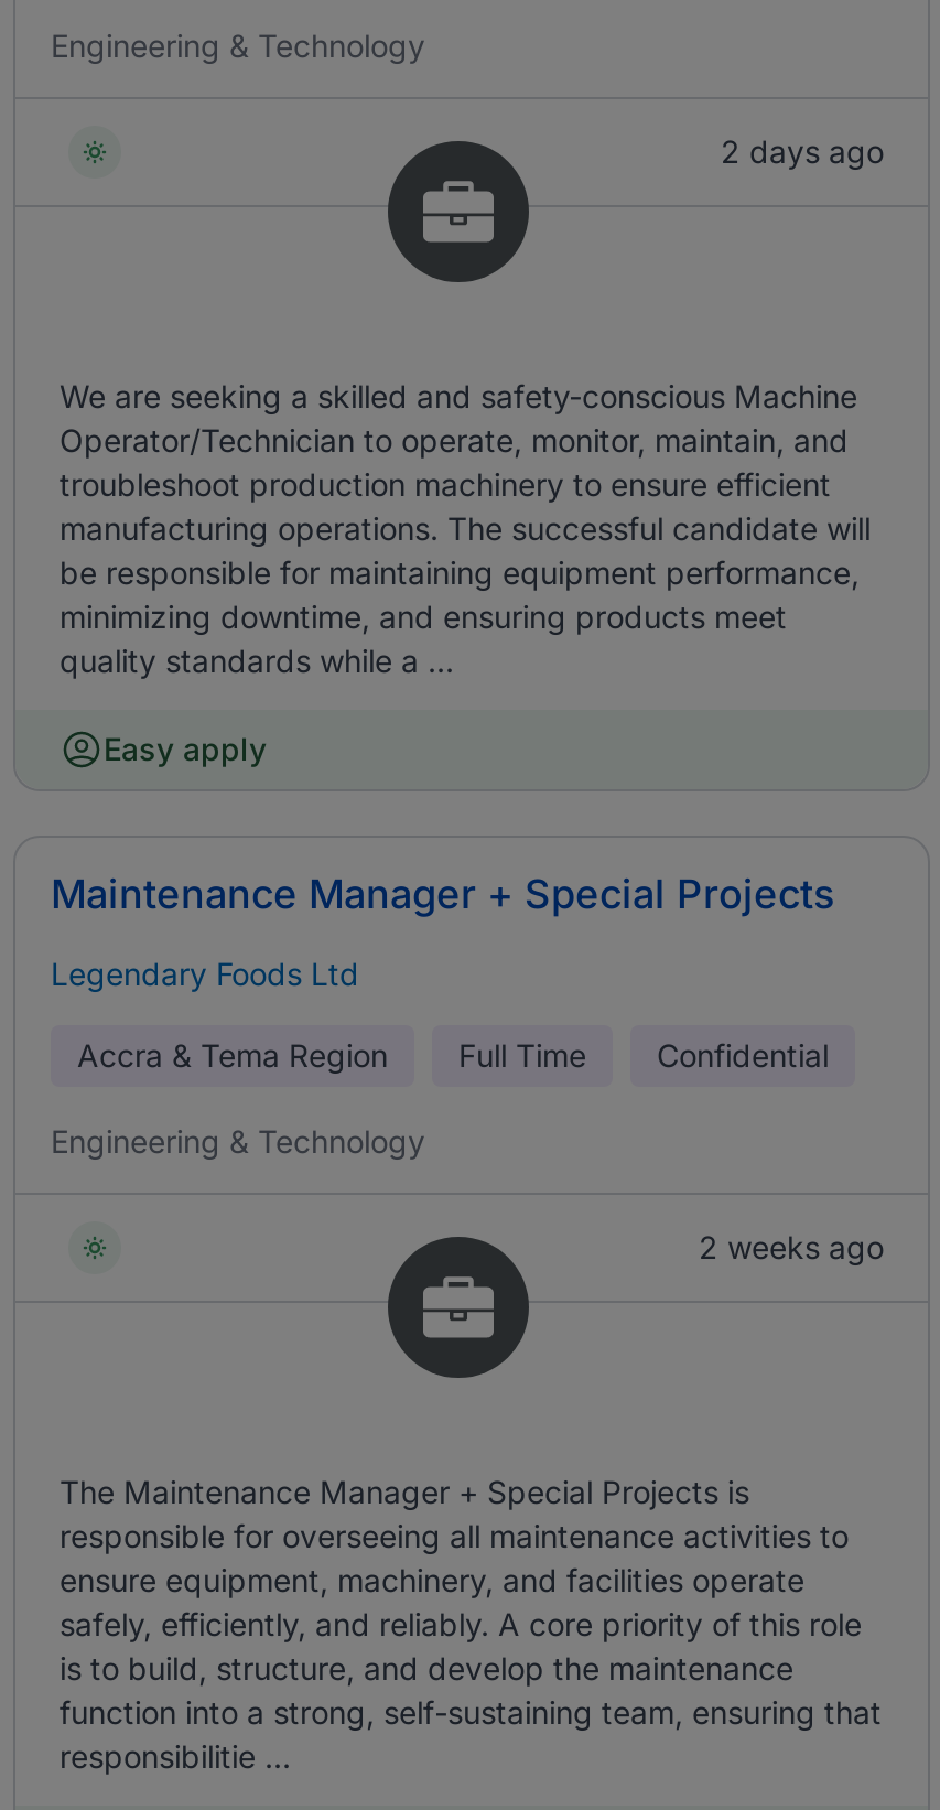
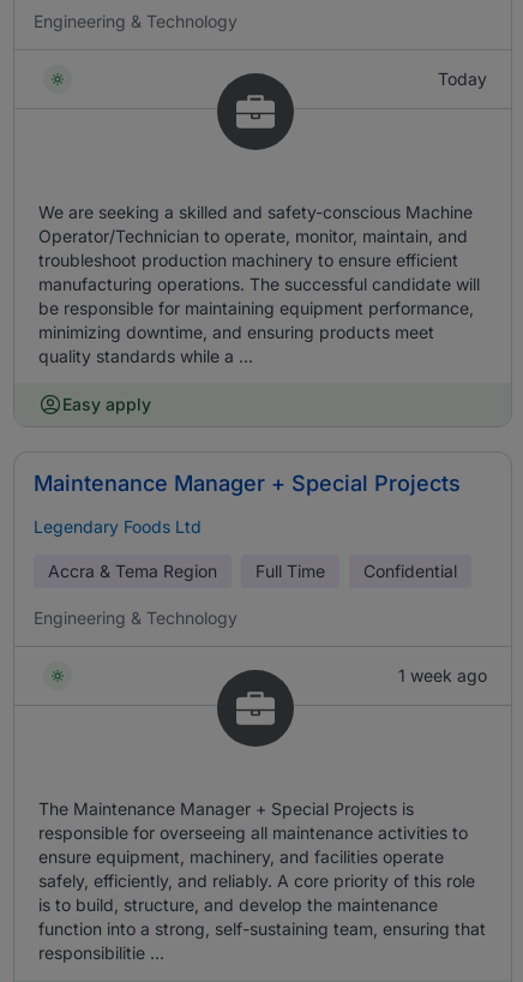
[721,132,884,170] 2 days ago -> [438,68,487,89] Today
[699,1228,884,1265] 2 weeks ago -> [398,665,487,685] 1 week ago

